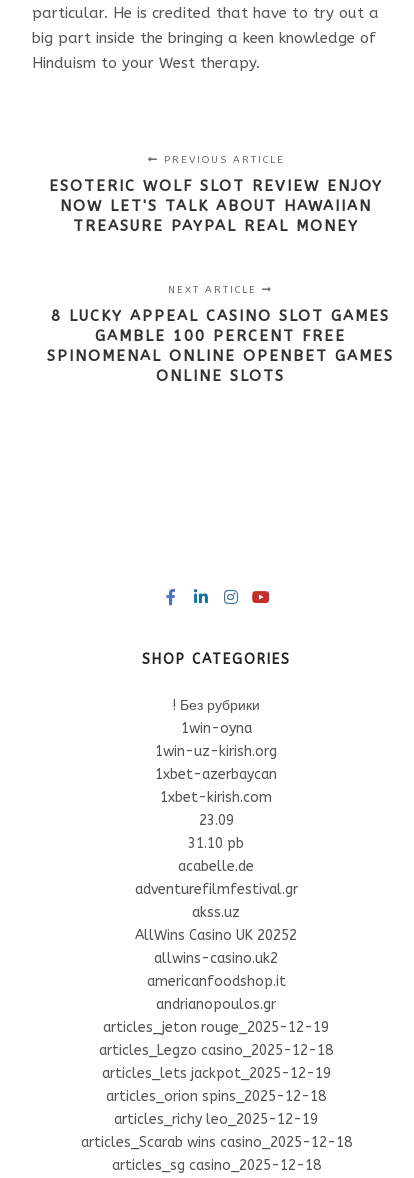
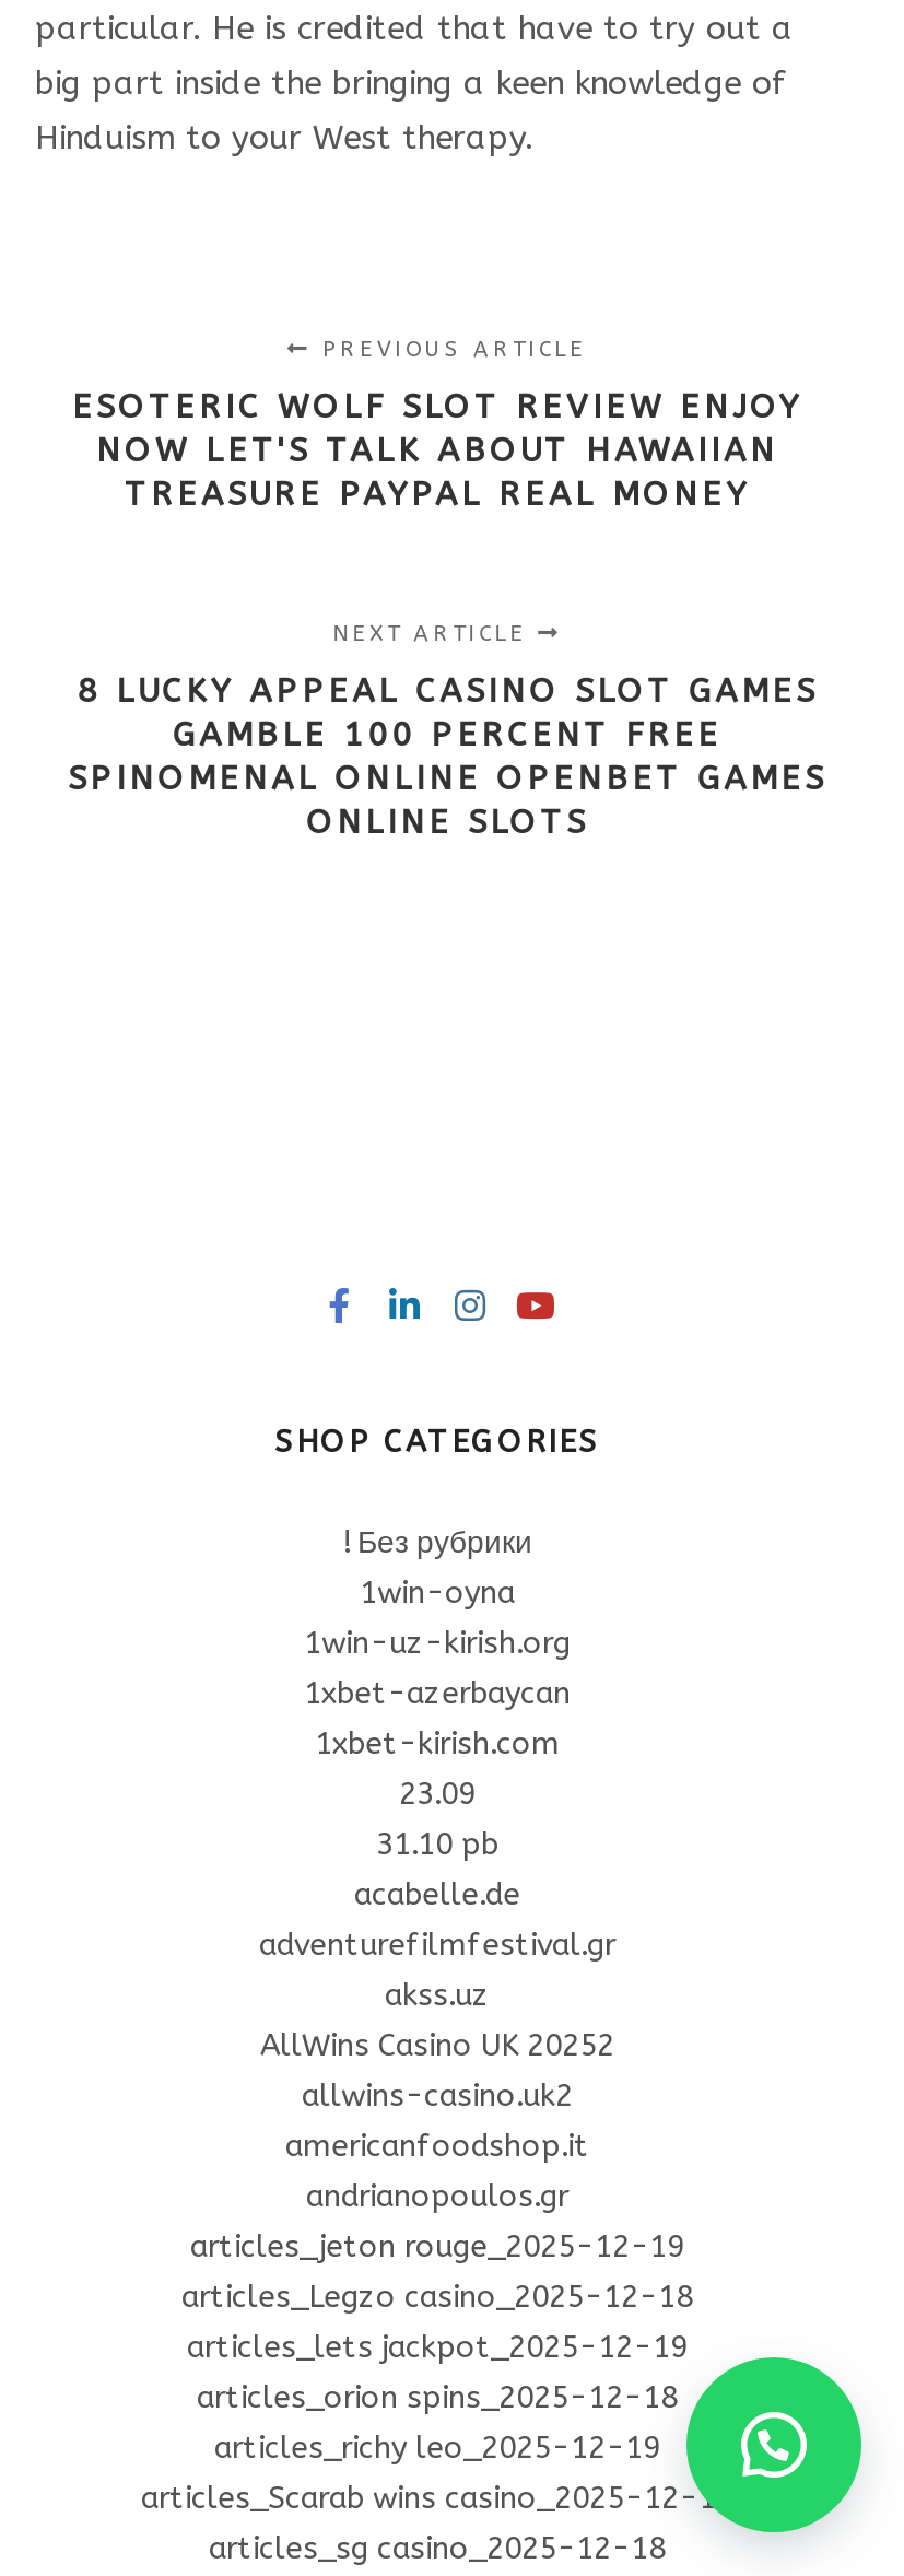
none -> [682,2355,866,2550] [image]

